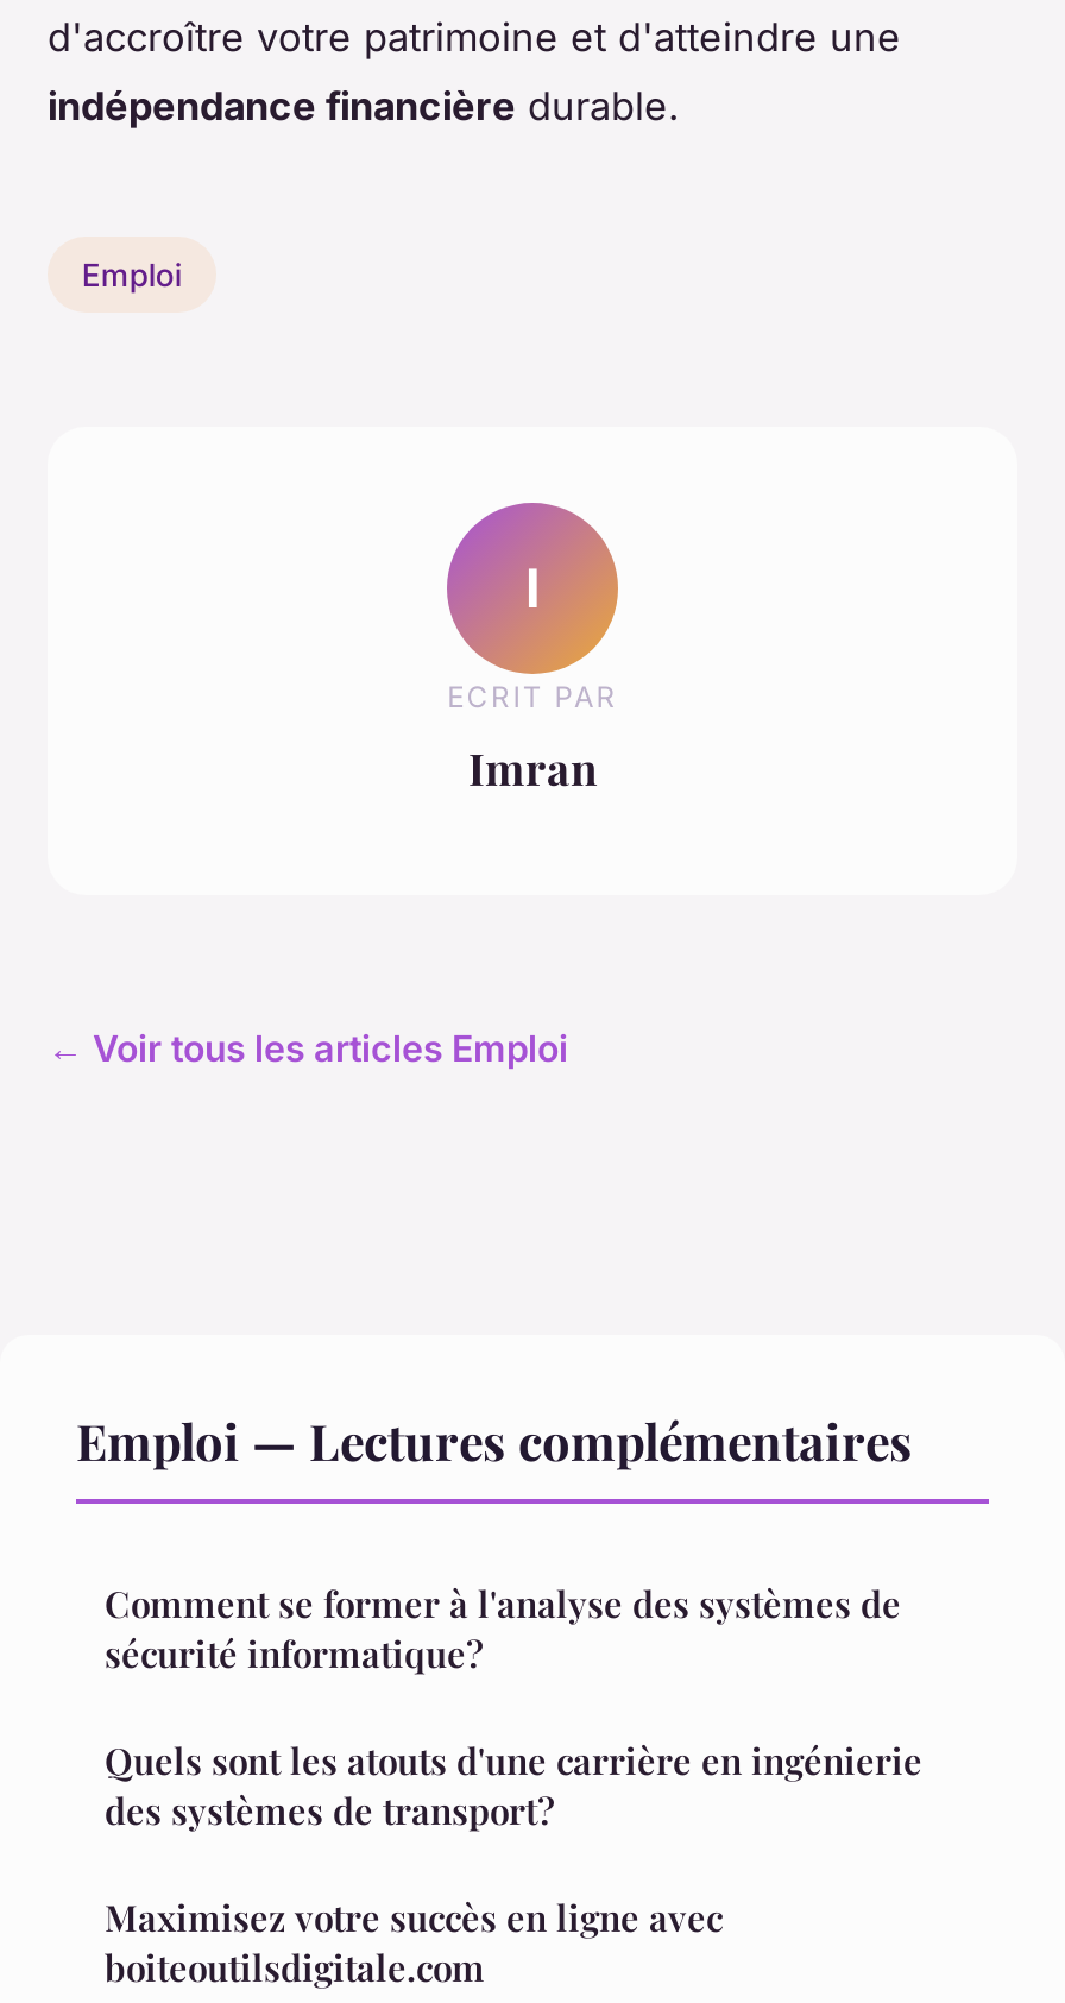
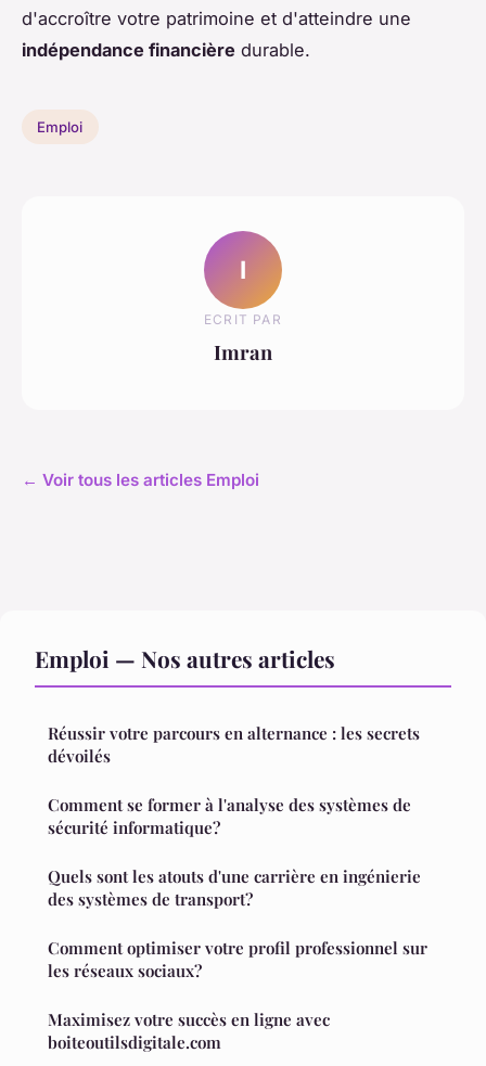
[76,1407,913,1474] Emploi — Lectures complémentaires -> [35,644,420,767] Emploi — Nos autres articles | Réussir votre parcours en alternance : les secrets | dévoilés
none -> [48,937,427,982] Comment optimiser votre profil professionnel sur | les réseaux sociaux?

